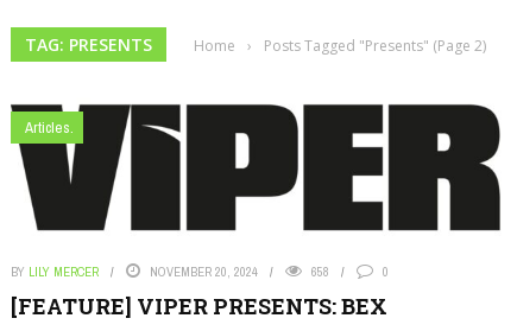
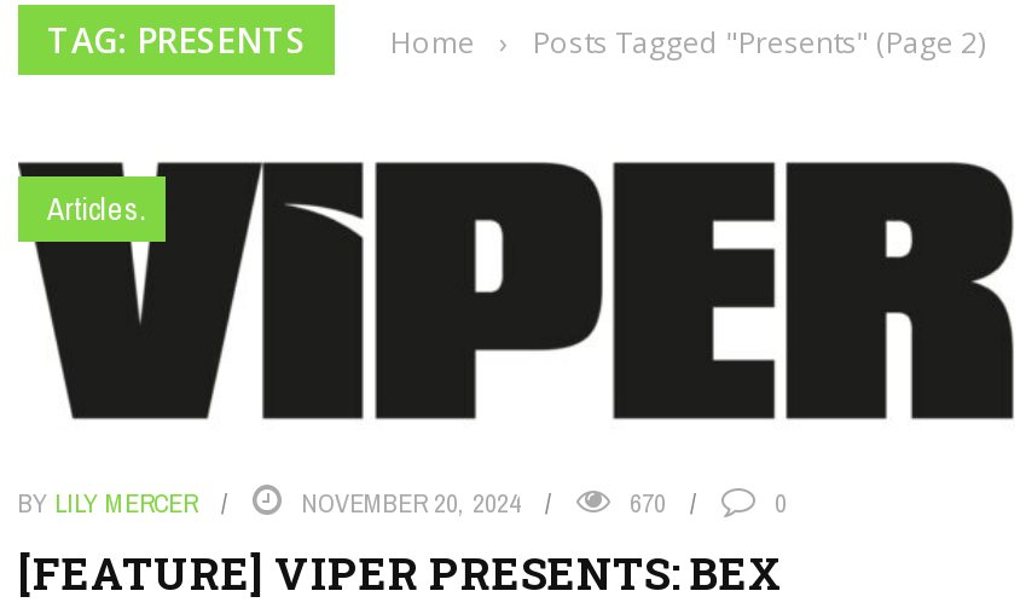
[311,263,329,280] 658 -> [630,486,666,520] 670

